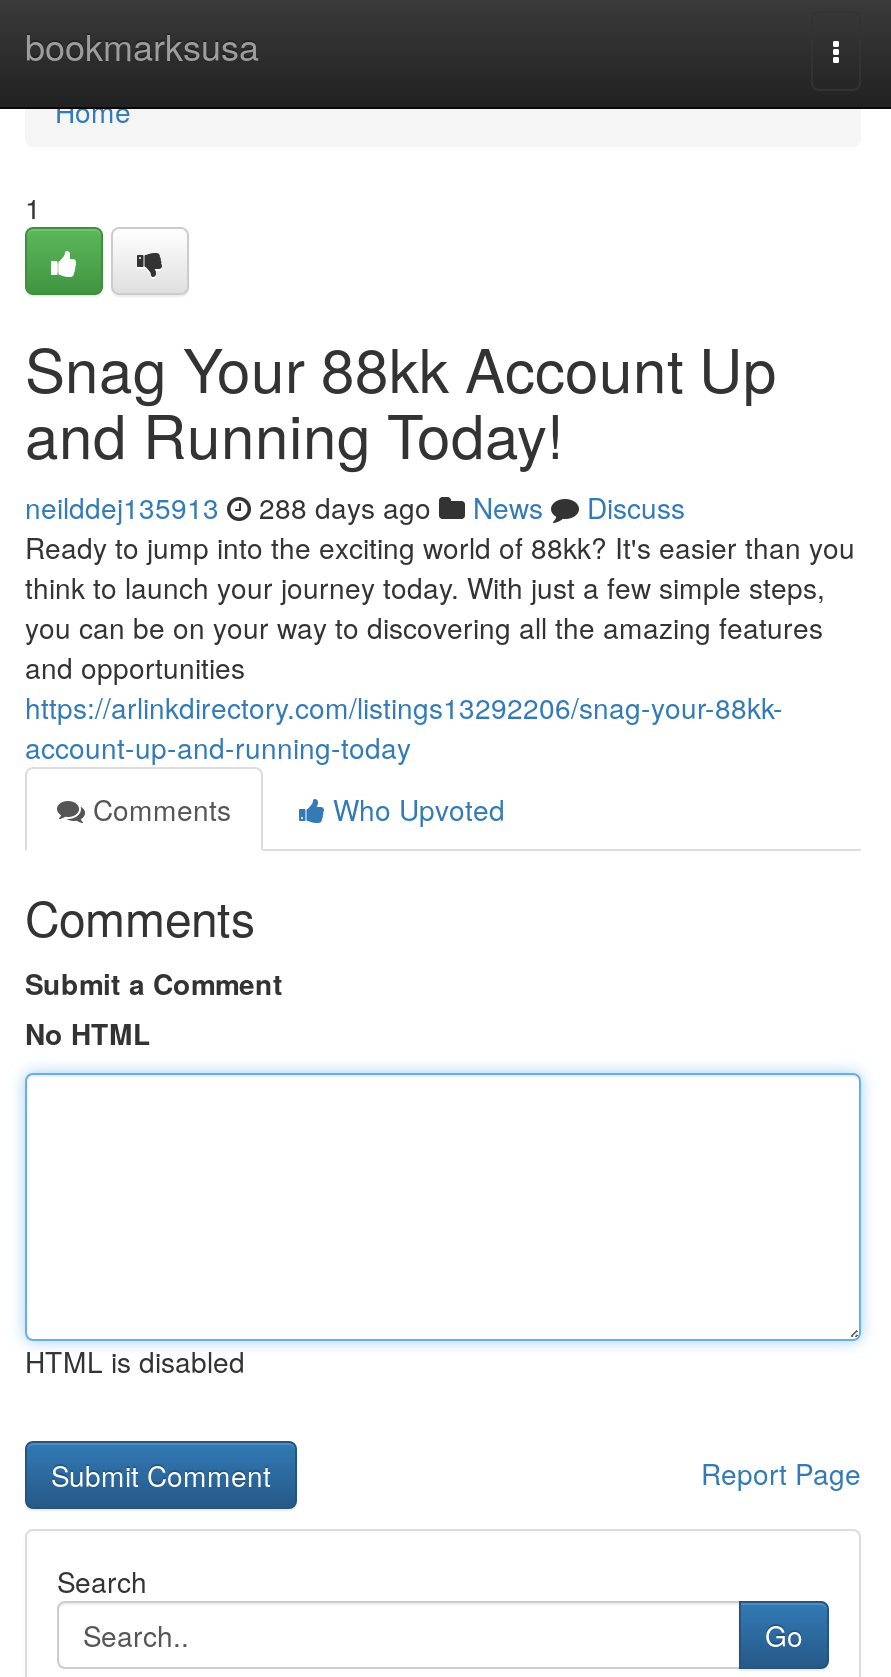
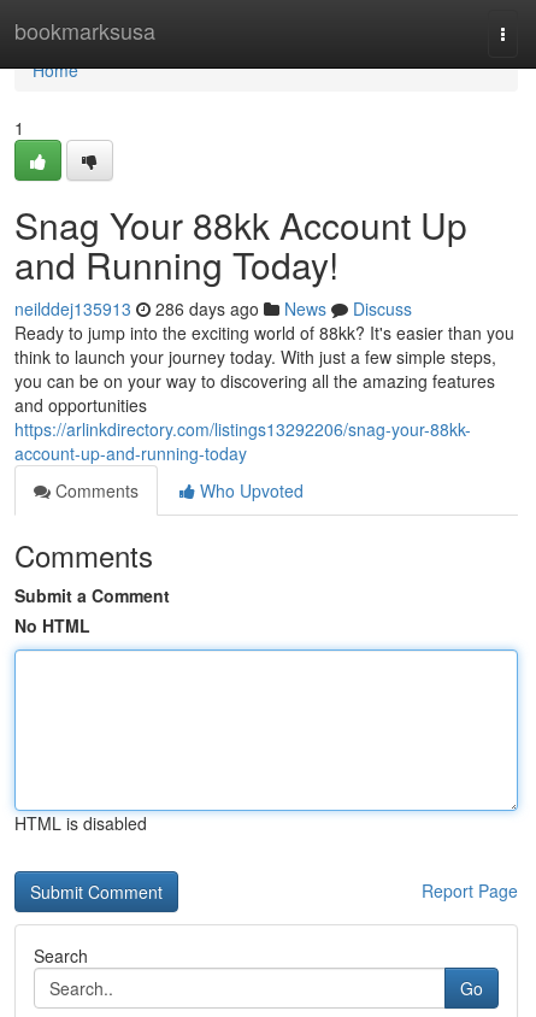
[25,487,685,527] neilddej135913 288 days ago News Discuss -> [14,296,412,321] neilddej135913 286 days ago News Discuss

